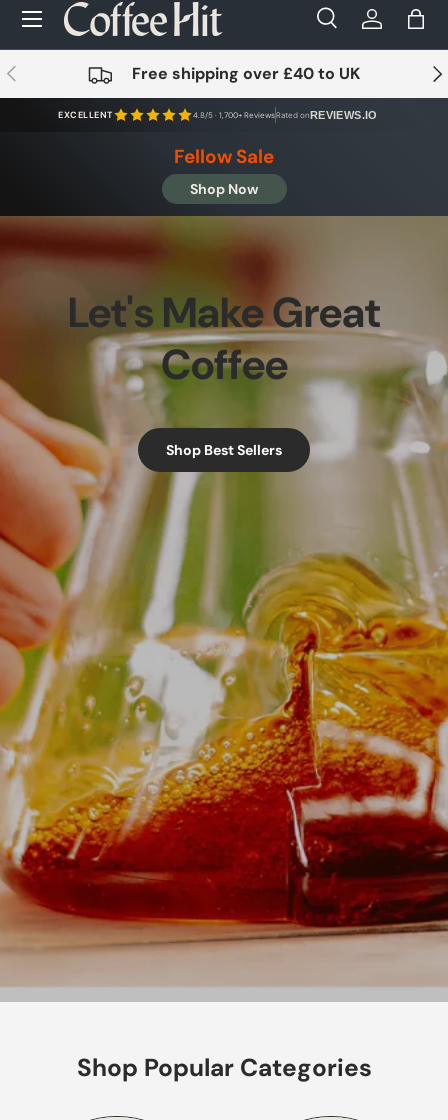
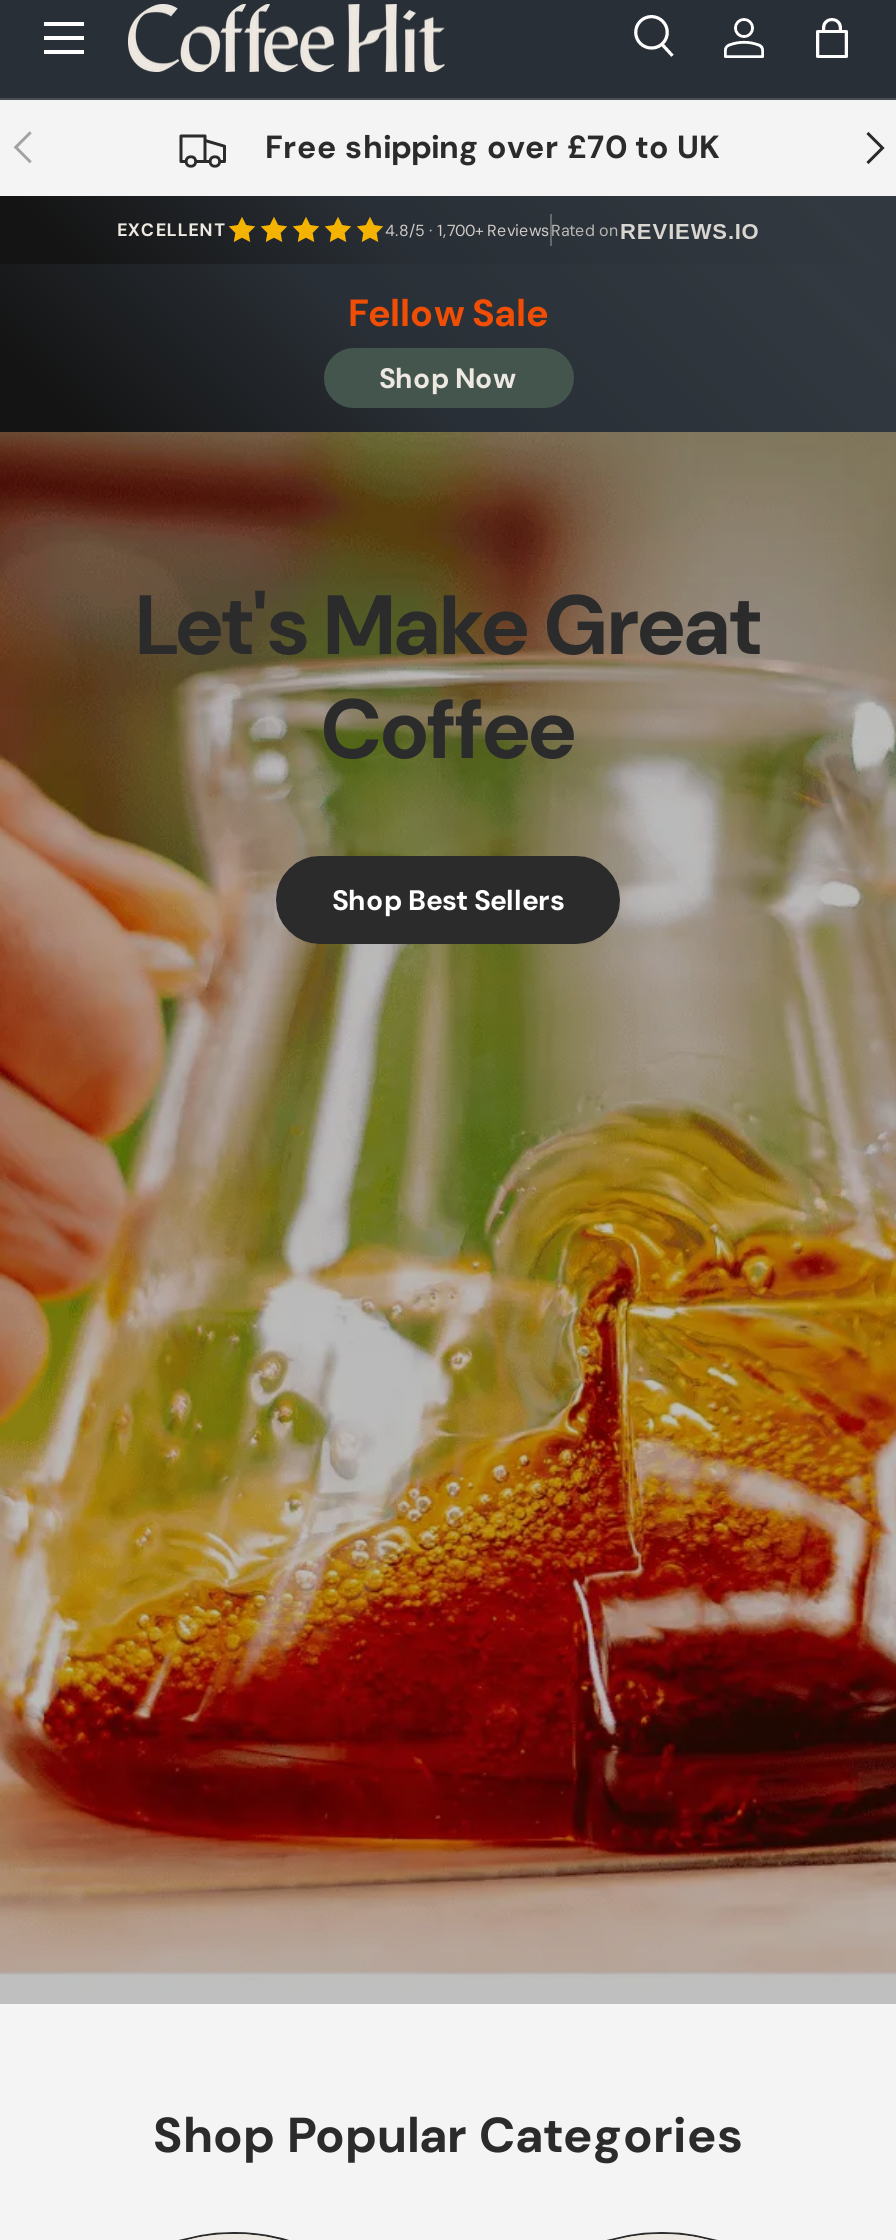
[132,63,360,84] Free shipping over £40 to UK -> [265,126,719,168] Free shipping over £70 to UK

